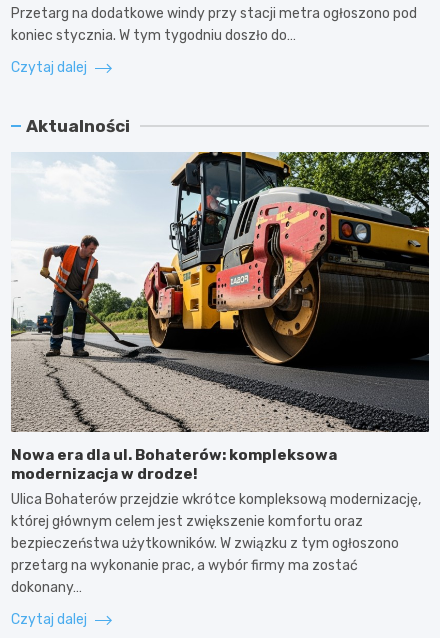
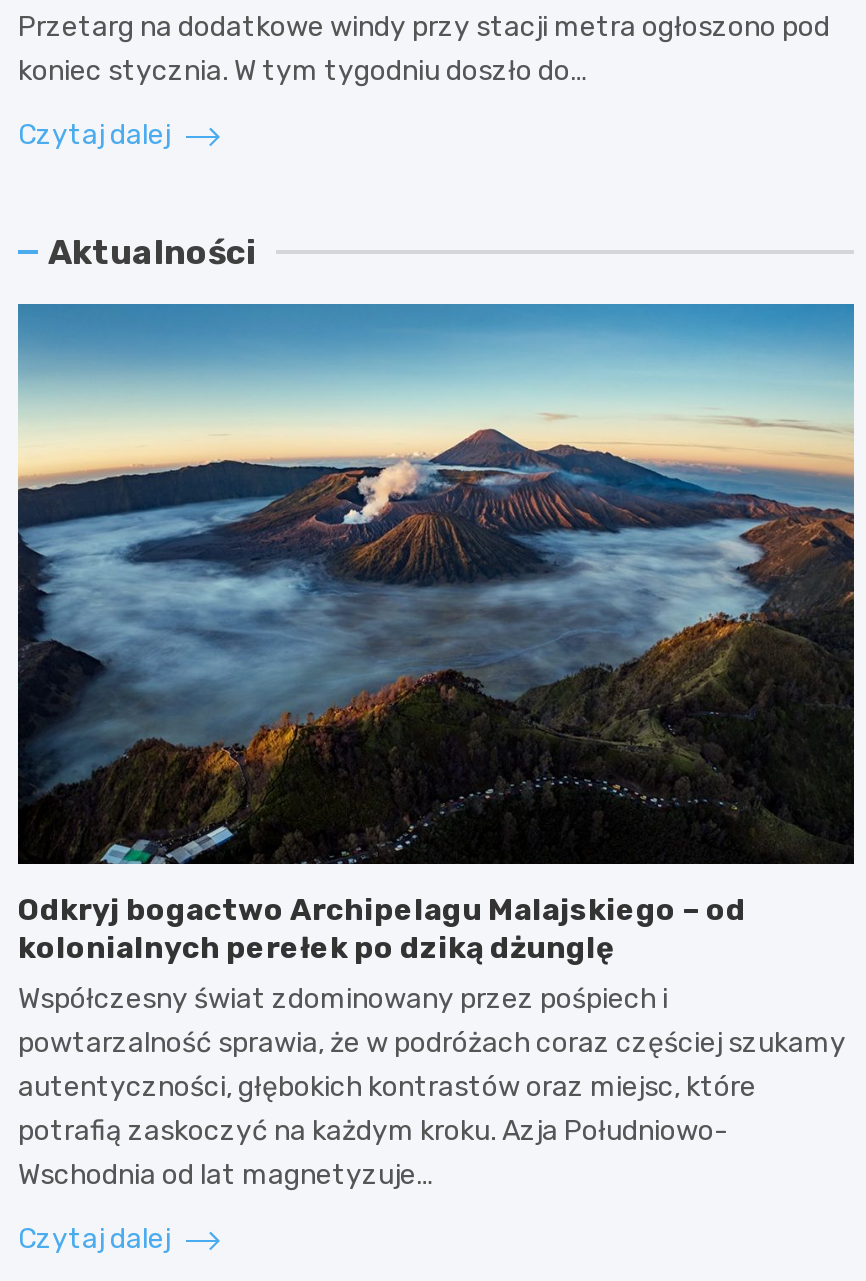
[10,151,430,596] [image] | Nowa era dla ul. Bohaterów: kompleksowa | modernizacja w drodze! | Ulica Bohaterów przejdzie wkrótce kompleksową modernizację, | której głównym celem jest zwiększenie komfortu oraz | bezpieczeństwa użytkowników. W związku z tym ogłoszono | przetarg na wykonanie prac, a wybór firmy ma zostać | dokonany… -> [16,302,856,1192] [image] | Odkryj bogactwo Archipelagu Malajskiego – od | kolonialnych perełek po dziką dżunglę | Współczesny świat zdominowany przez pośpiech i | powtarzalność sprawia, że w podróżach coraz częściej szukamy | autentyczności, głębokich kontrastów oraz miejsc, które | potrafią zaskoczyć na każdym kroku. Azja Południowo- | Wschodnia od lat magnetyzuje…

